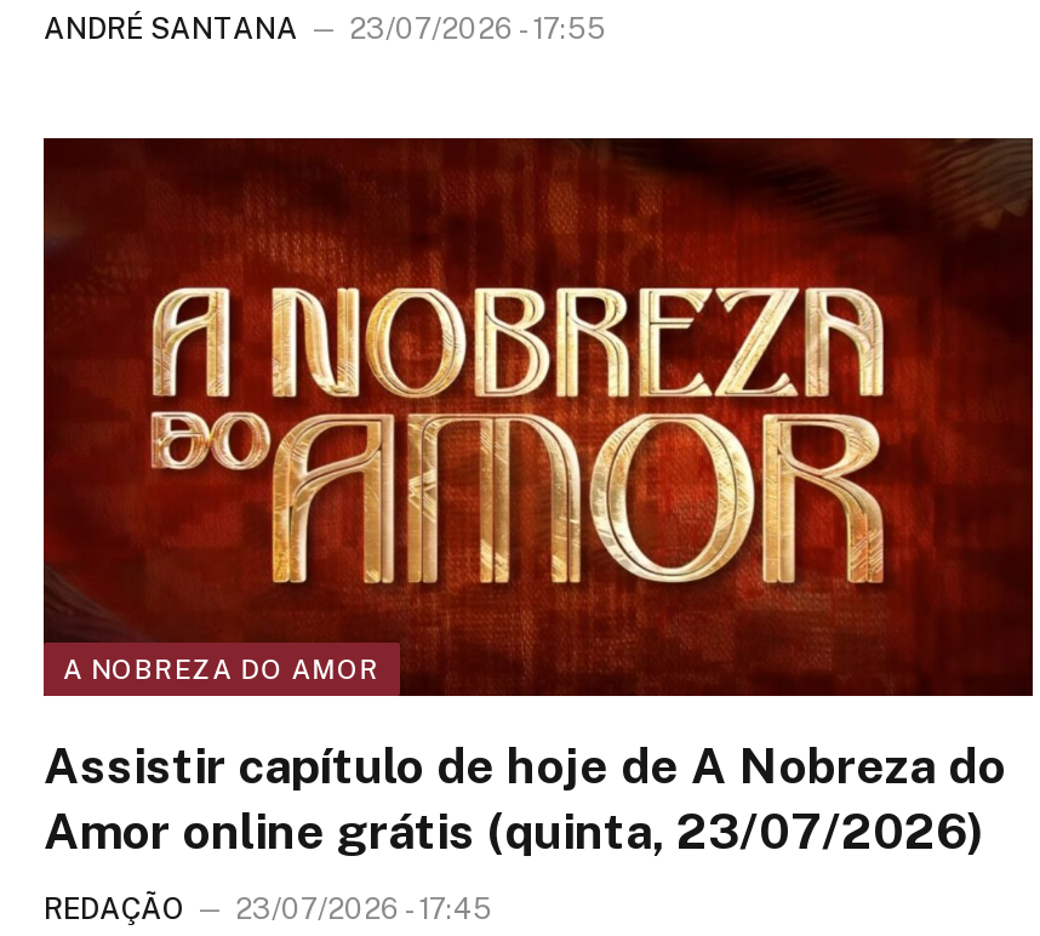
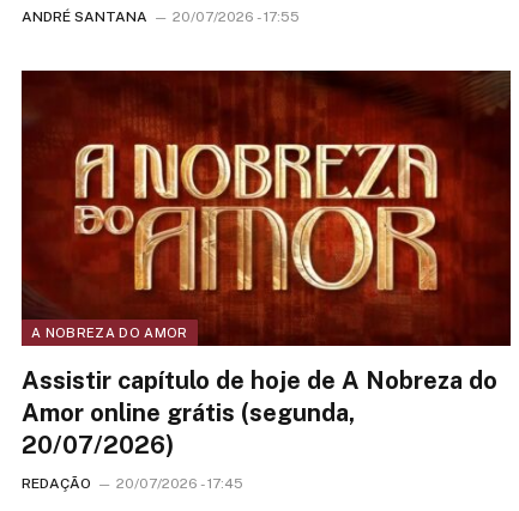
[44,12,606,46] ANDRÉ SANTANA 23/07/2026 - 17:55 -> [22,8,300,25] ANDRÉ SANTANA 20/07/2026 - 17:55
[44,801,984,860] Amor online grátis (quinta, 23/07/2026) -> [22,398,355,459] Amor online grátis (segunda, | 20/07/2026)
[44,891,492,925] REDAÇÃO 23/07/2026 - 17:45 -> [22,474,243,491] REDAÇÃO 20/07/2026 - 17:45

